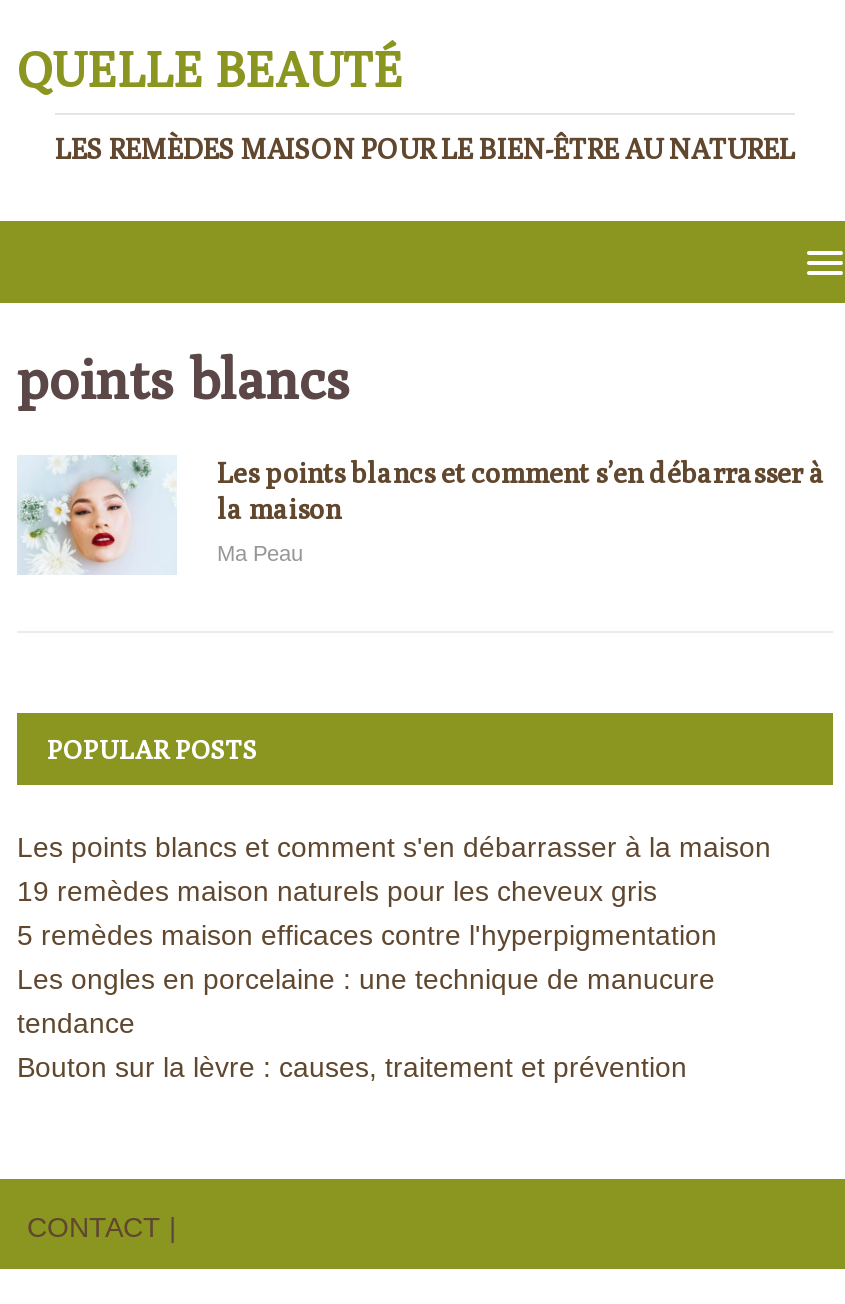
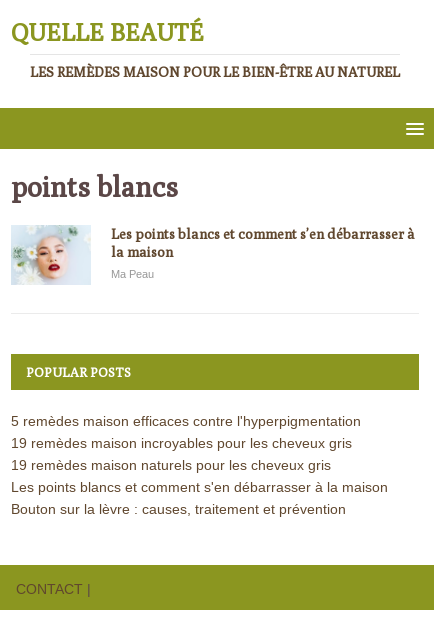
moved [17,831,771,907] -> [11,457,388,495]: 19 remèdes maison naturels pour les cheveux gris | Les points blancs et comment s'en débarrasser à la maison
moved [17,919,717,951] -> [11,413,361,429]: 5 remèdes maison efficaces contre l'hyperpigmentation
[17,963,715,1039] Les ongles en porcelaine : une technique de manucure | tendance -> [11,435,352,451] 19 remèdes maison incroyables pour les cheveux gris

